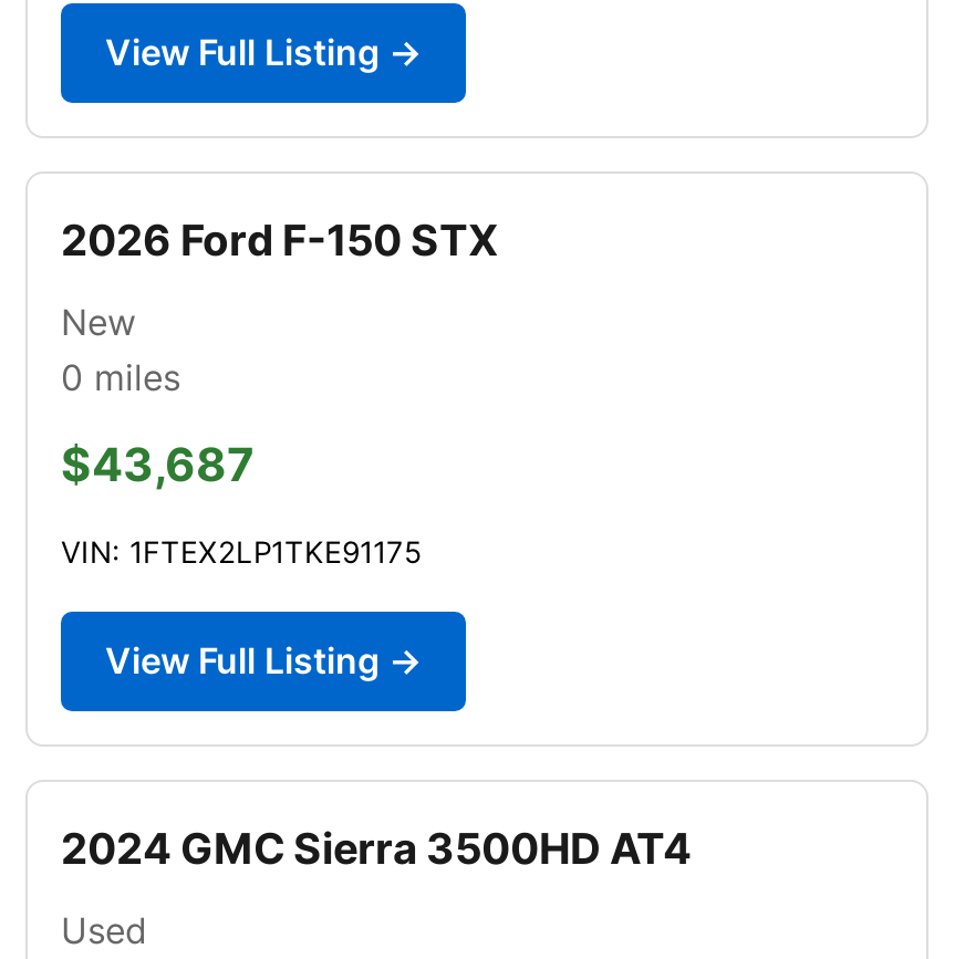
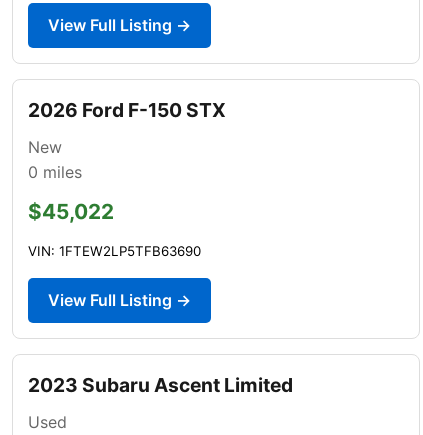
[61,437,253,492] $43,687 -> [28,199,114,224] $45,022
[61,534,422,569] VIN: 1FTEX2LP1TKE91175 -> [28,243,201,259] VIN: 1FTEW2LP5TFB63690
[61,822,692,875] 2024 GMC Sierra 3500HD AT4 -> [28,373,293,397] 2023 Subaru Ascent Limited

